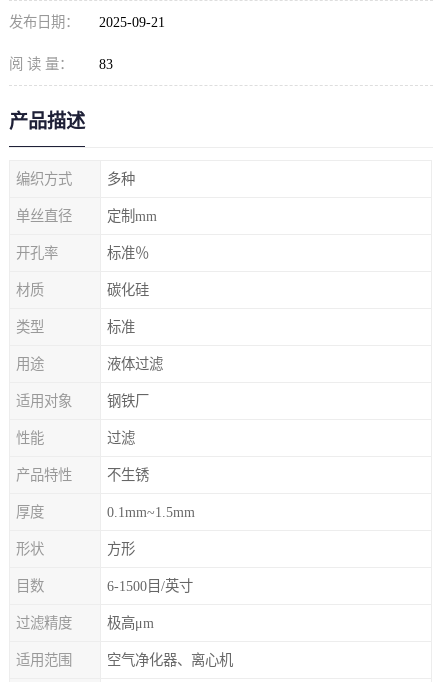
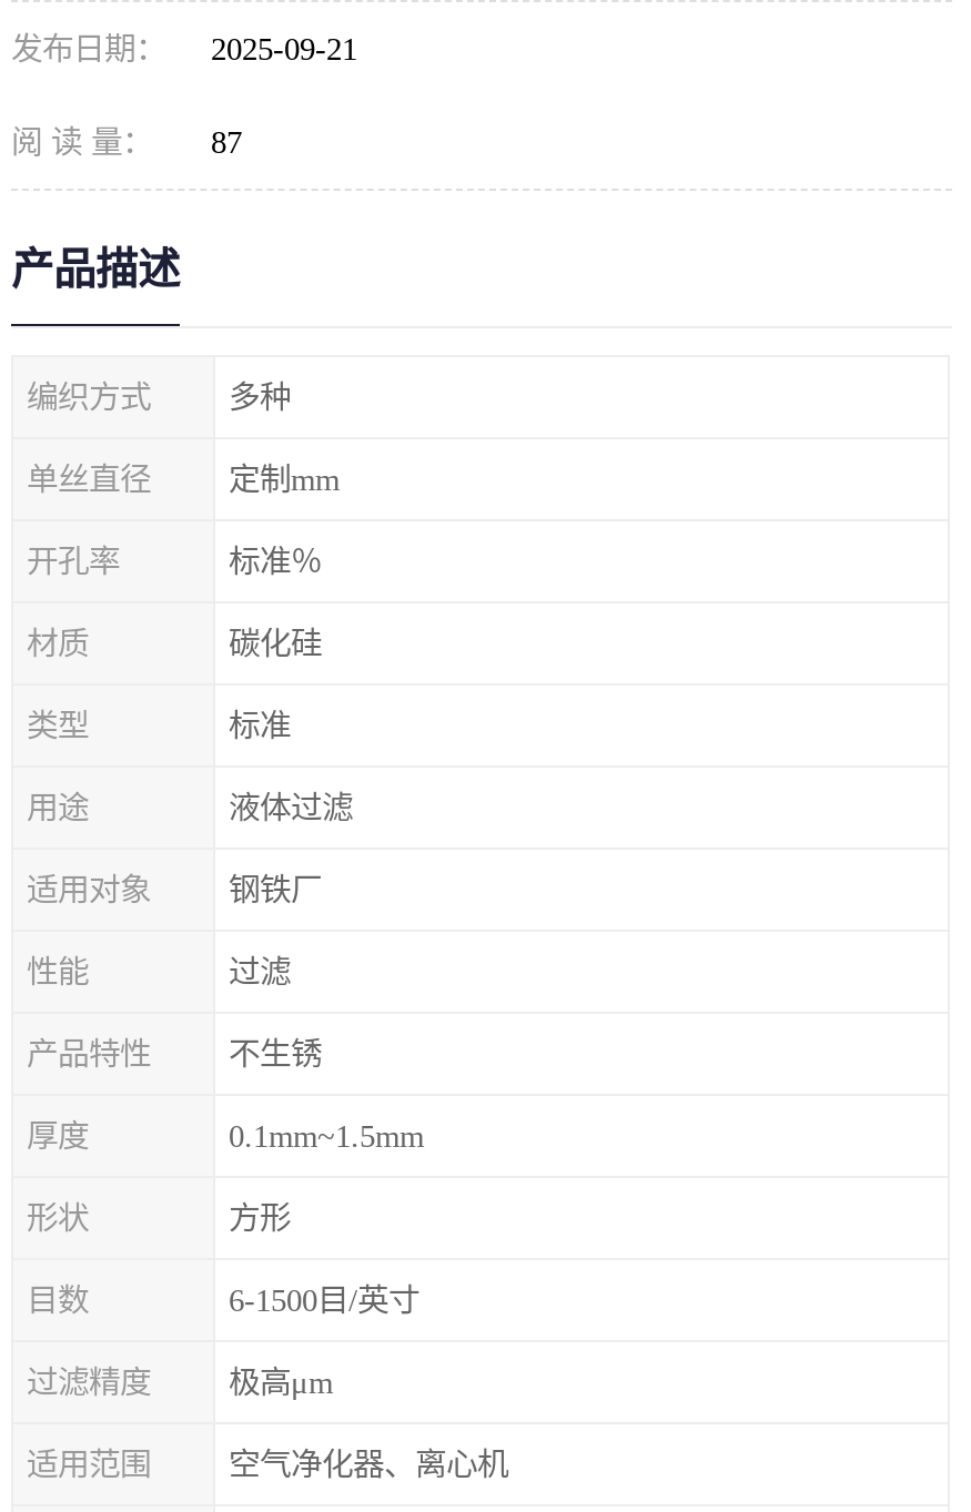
[9,56,113,72] 阅 读 量： 83 -> [11,124,242,160] 阅 读 量： 87

